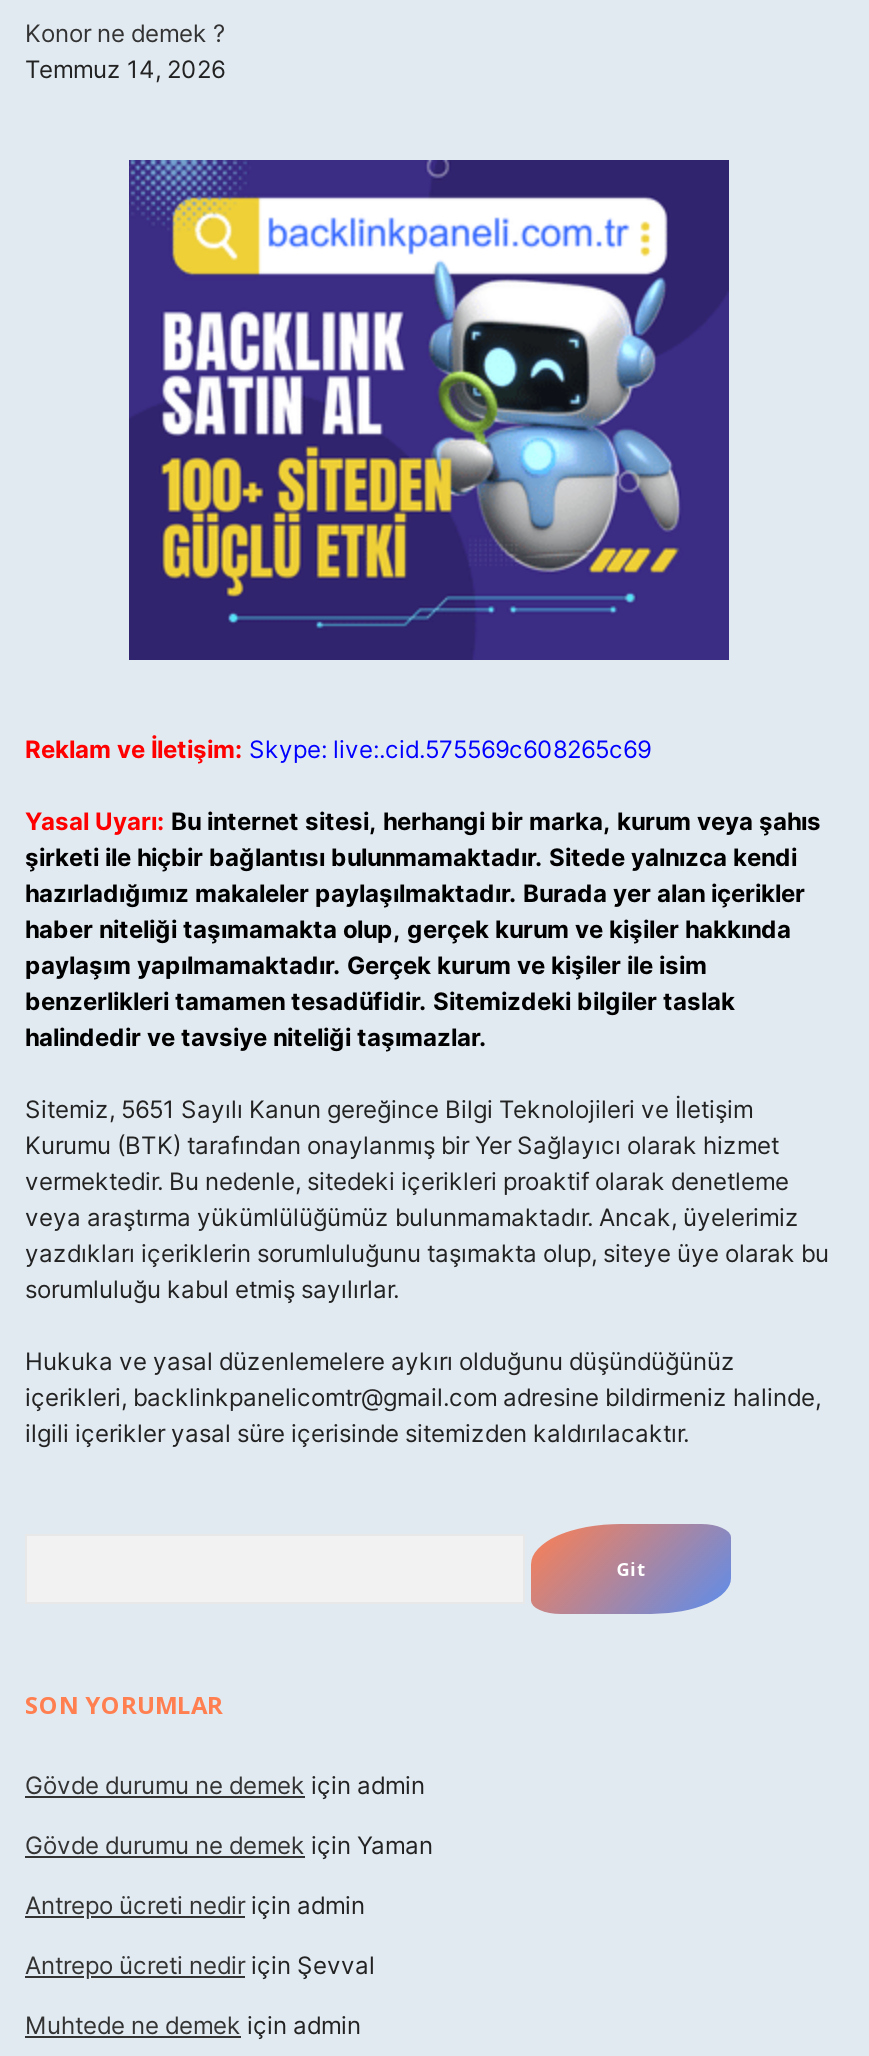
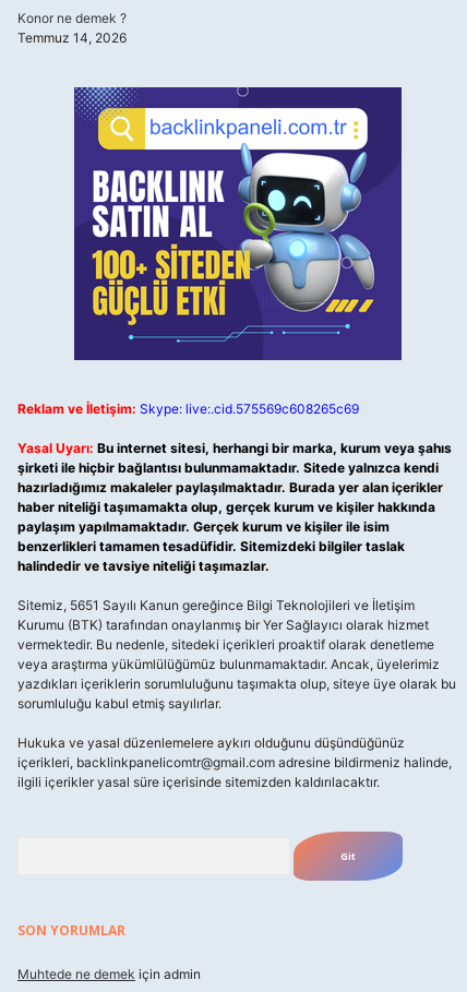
[25,1770,433,1980] Gövde durumu ne demek için admin | Gövde durumu ne demek için Yaman | Antrepo ücreti nedir için admin | Antrepo ücreti nedir için Şevval -> none

